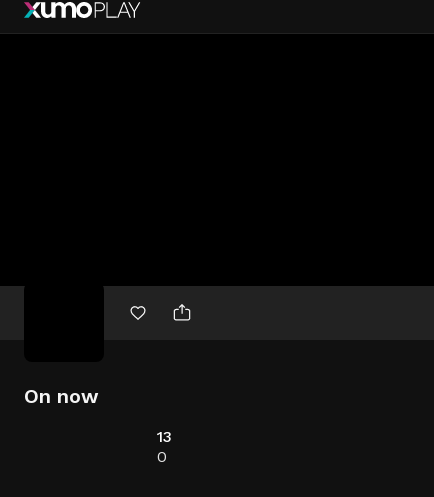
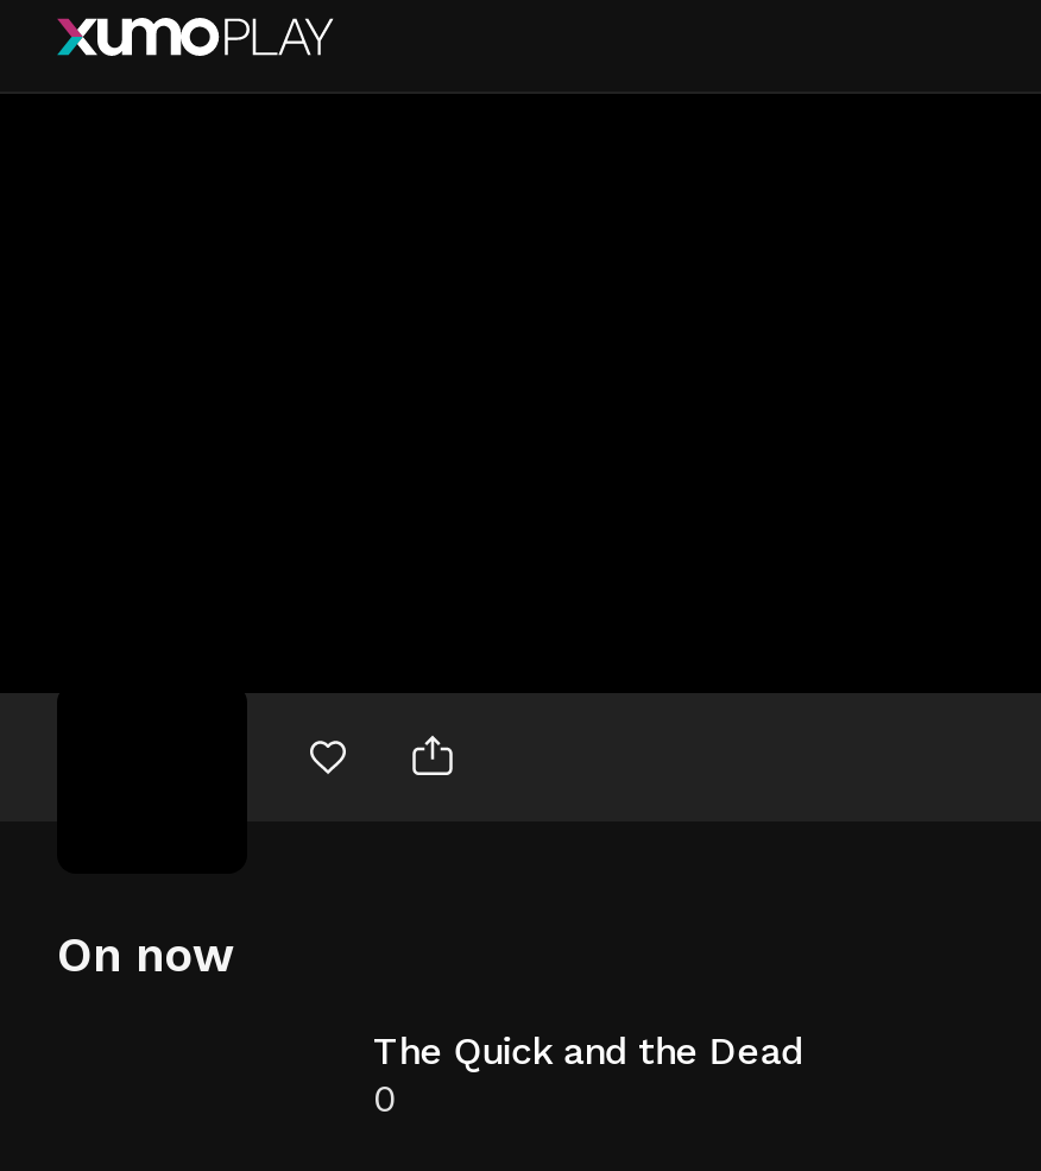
[157,427,171,446] 13 -> [373,1028,803,1074] The Quick and the Dead

